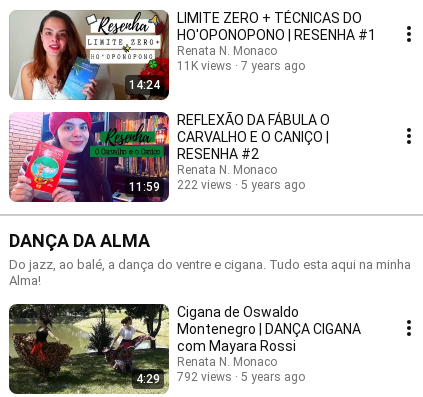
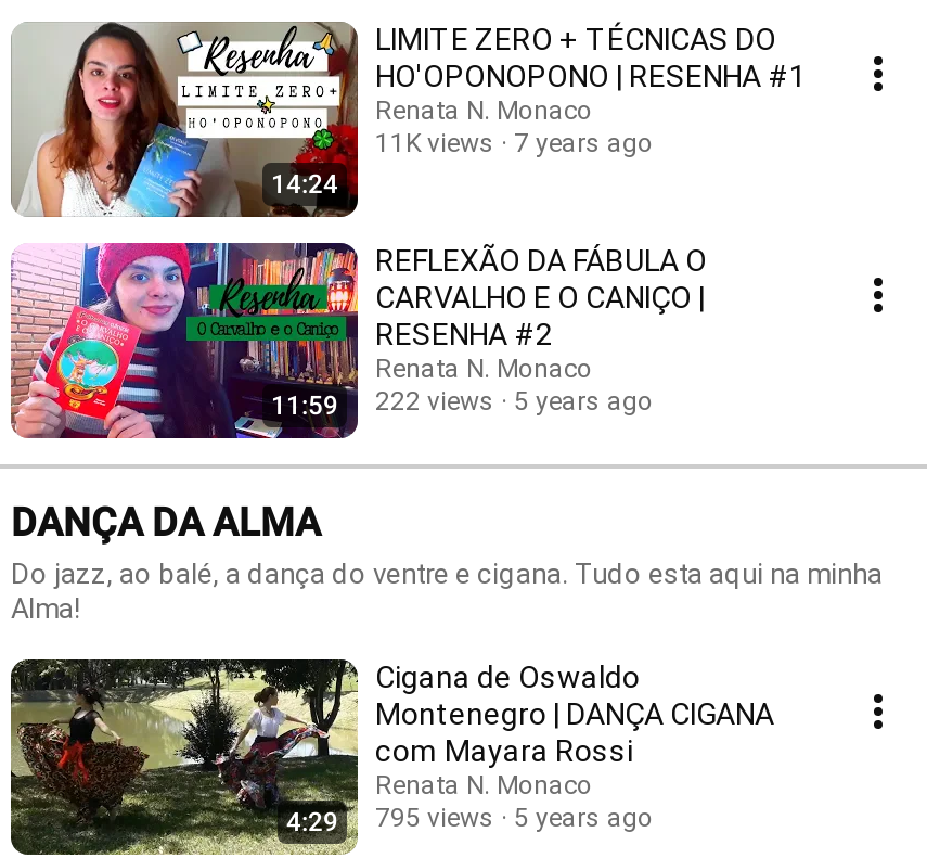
[136,369,305,385] 4:29 792 views 5 years ago -> [286,802,653,836] 4:29 795 views 5 years ago

